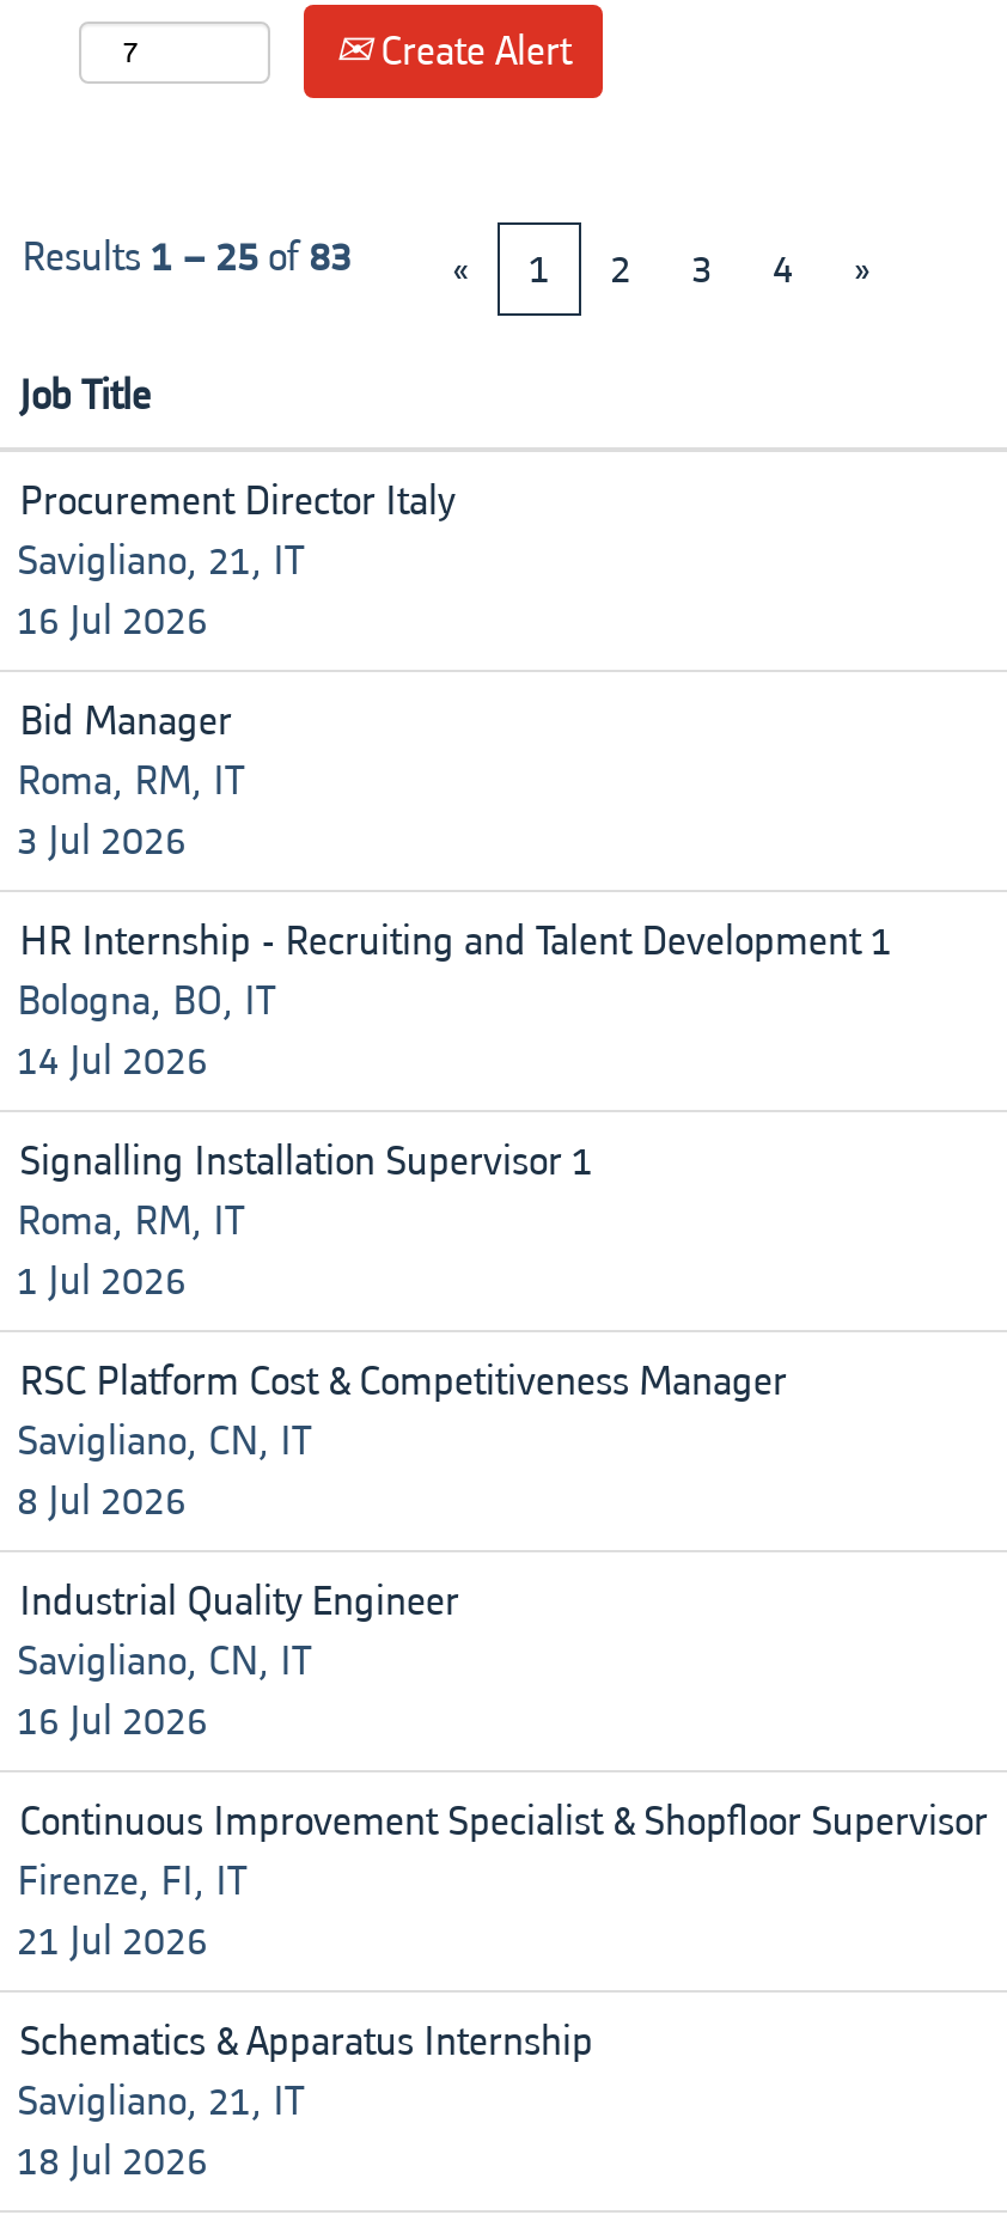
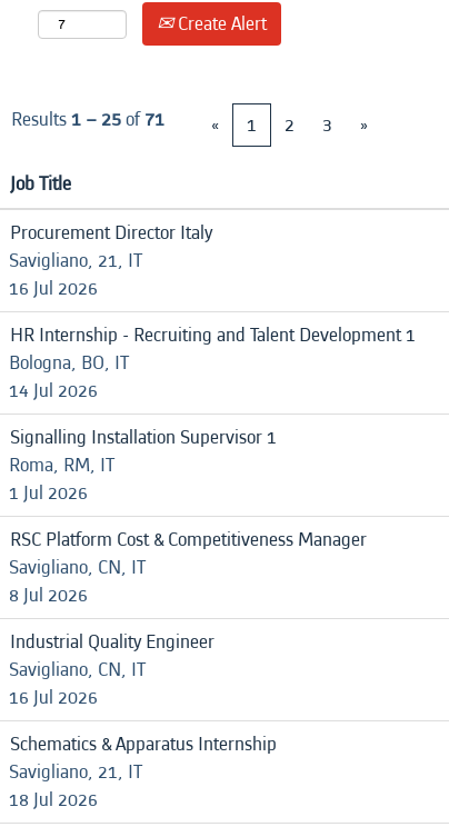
[22,227,352,287] Results 1 – 25 of83 -> [11,106,164,133] Results 1 – 25 of71
[773,239,794,299] 4 -> none
[17,691,244,871] Bid Manager | Roma, RM, IT | 3 Jul 2026 -> none
[17,1792,988,1971] Continuous Improvement Specialist & Shopfloor Supervisor | Firenze, FI, IT | 21 Jul 2026 -> none

